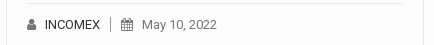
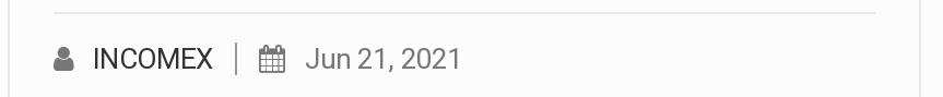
[142,17,217,32] May 10, 2022 -> [305,43,462,75] Jun 21, 2021

